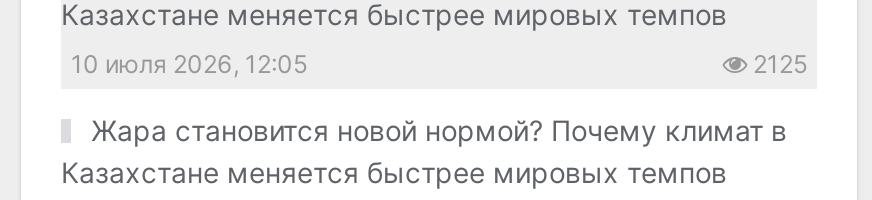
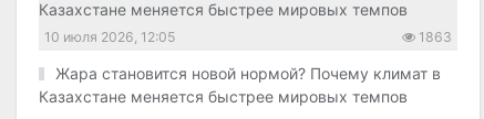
[747,49,807,79] 2125 -> [415,29,452,45] 1863

